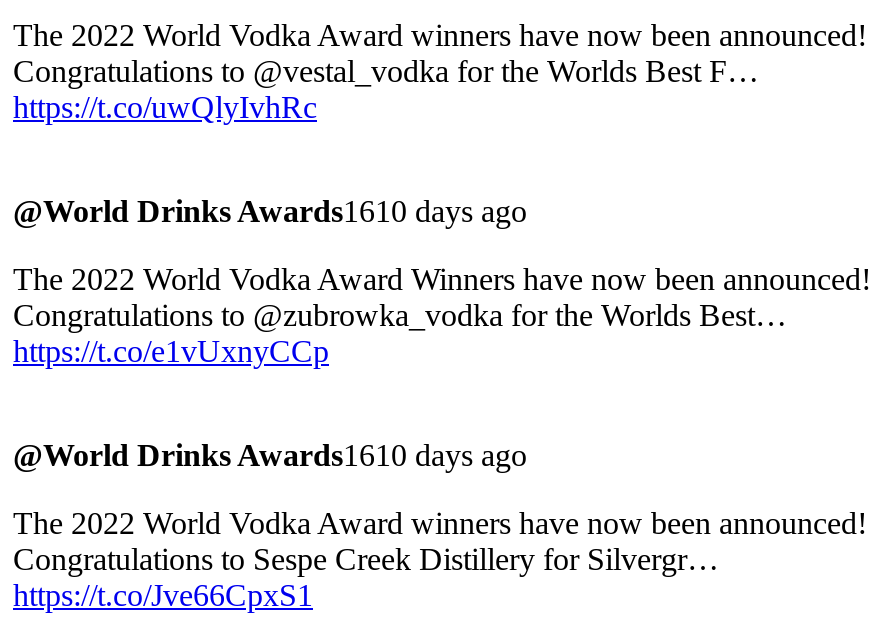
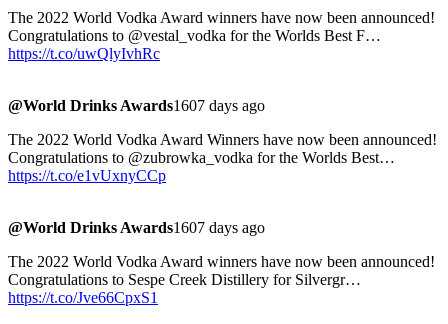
[13,193,527,227] @World Drinks Awards1610 days ago -> [8,96,265,113] @World Drinks Awards1607 days ago
[13,437,527,471] @World Drinks Awards1610 days ago -> [8,218,265,235] @World Drinks Awards1607 days ago

